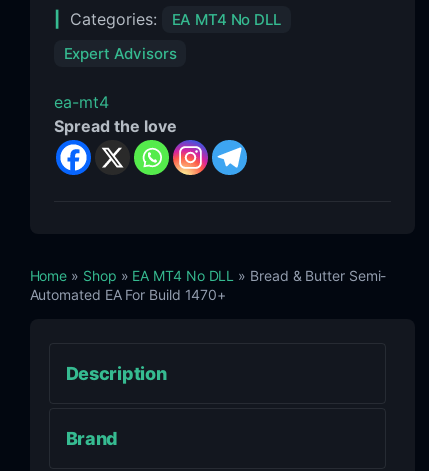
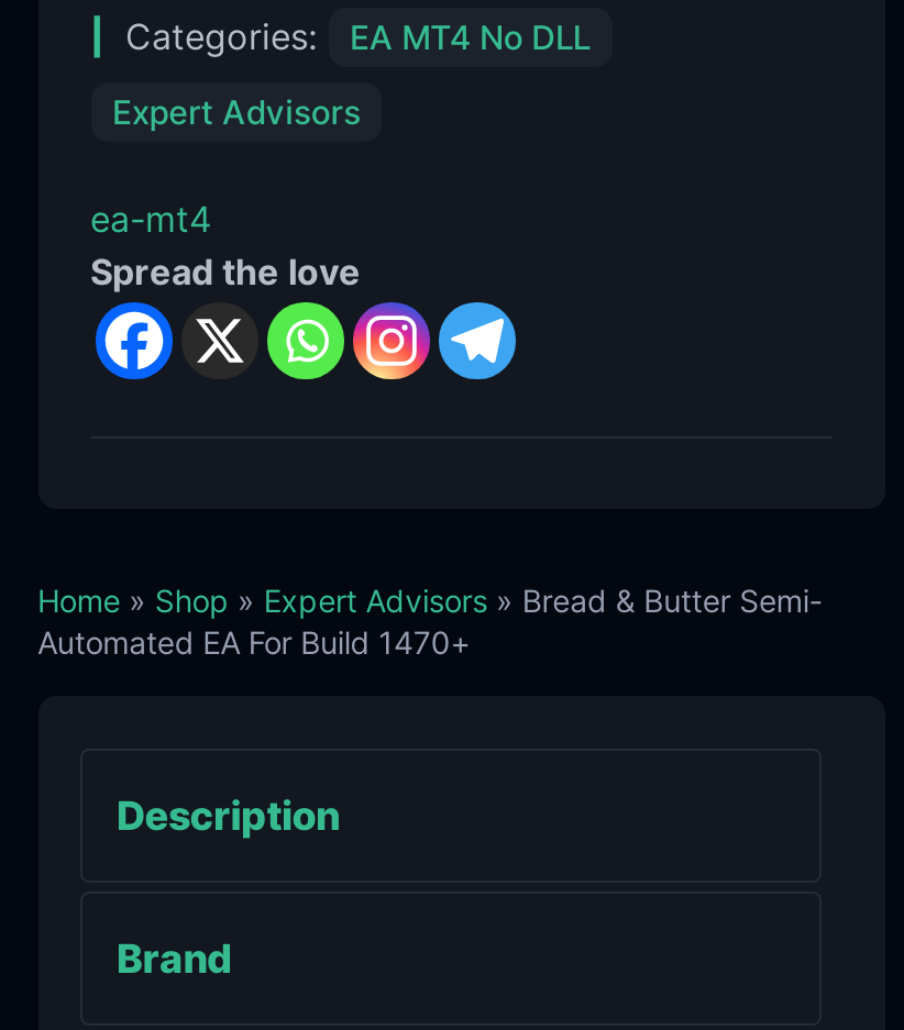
[29,267,386,284] Home» Shop» EA MT4 No DLL» Bread & Butter Semi- -> [37,581,822,618] Home» Shop» Expert Advisors» Bread & Butter Semi-

